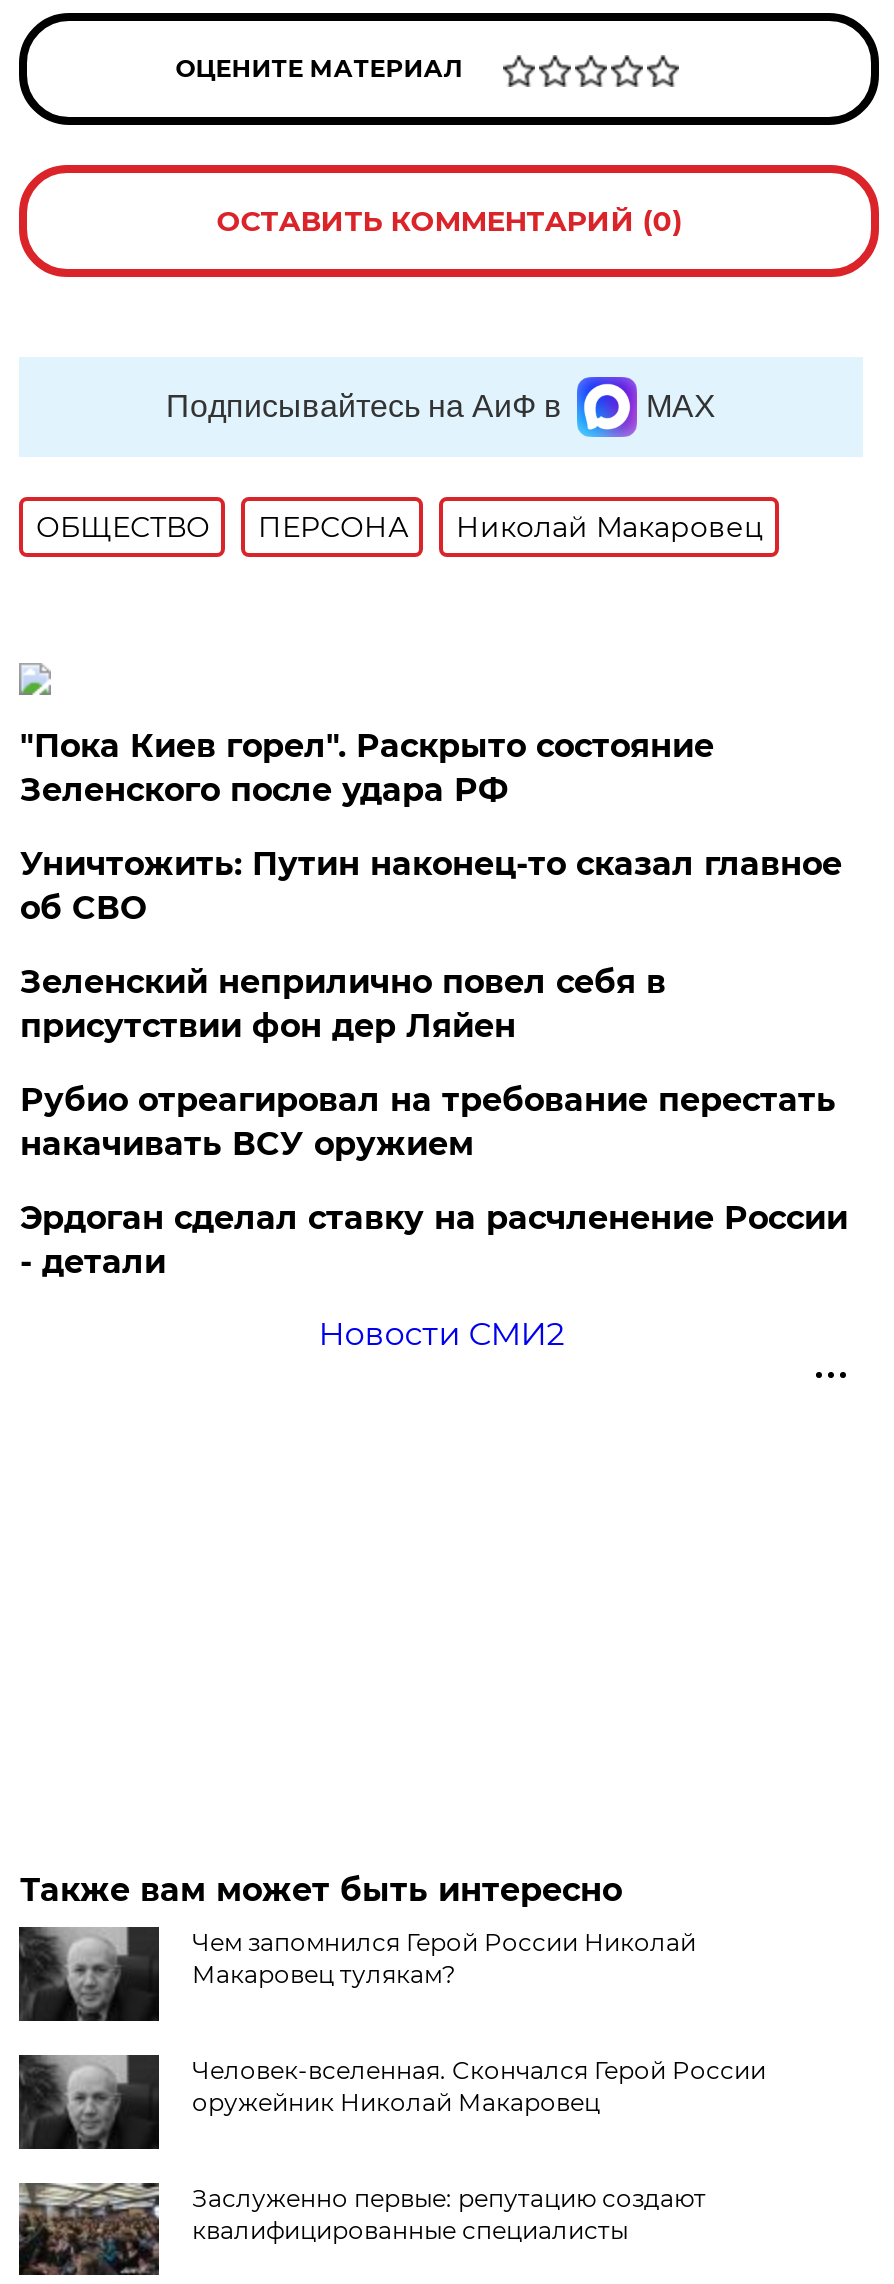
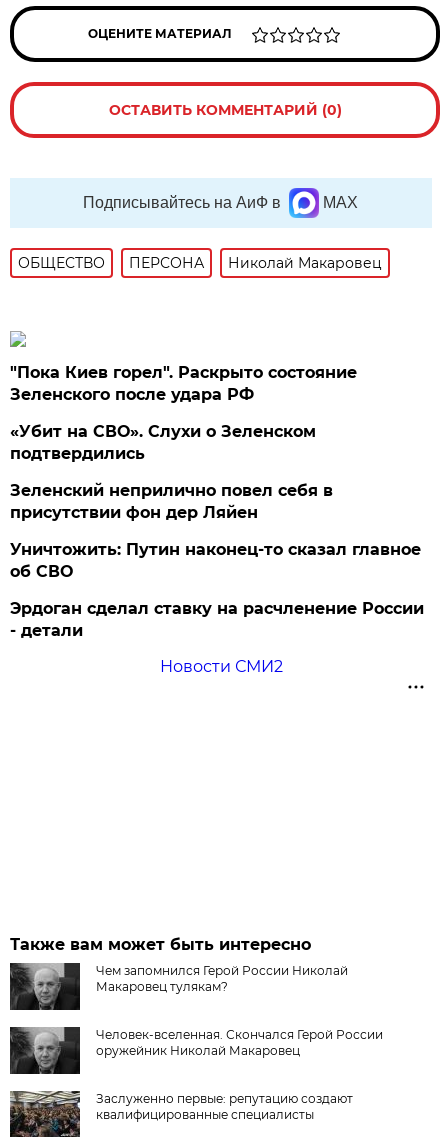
none -> [10,422,316,463] «Убит на СВО». Слухи о Зеленском | подтвердились
moved [20,845,842,927] -> [10,540,421,581]: Уничтожить: Путин наконец-то сказал главное | об СВО
[20,1081,836,1163] Рубио отреагировал на требование перестать | накачивать ВСУ оружием -> none

